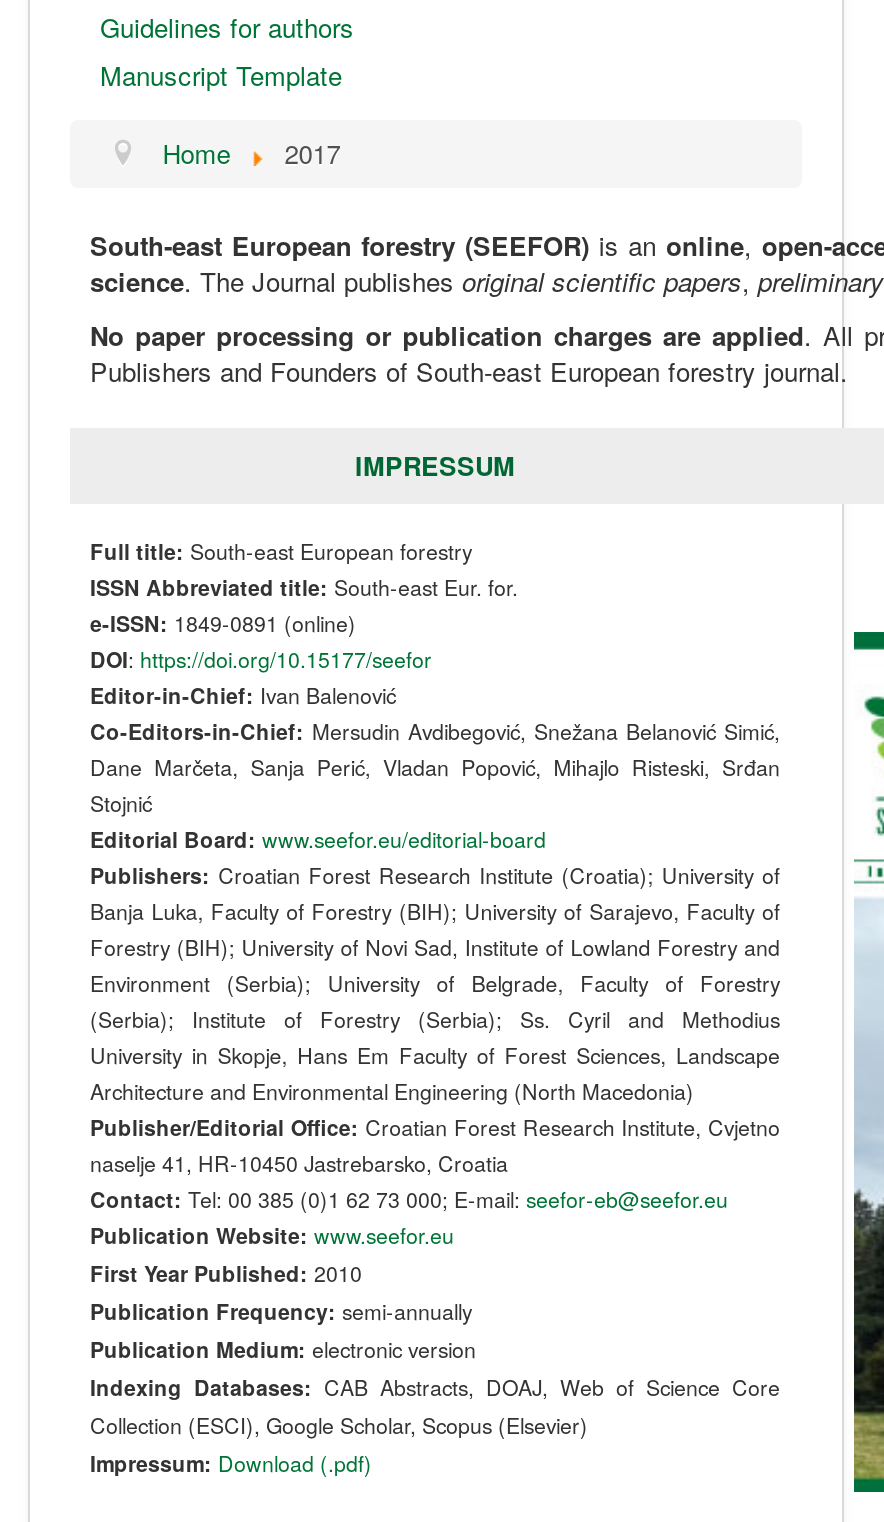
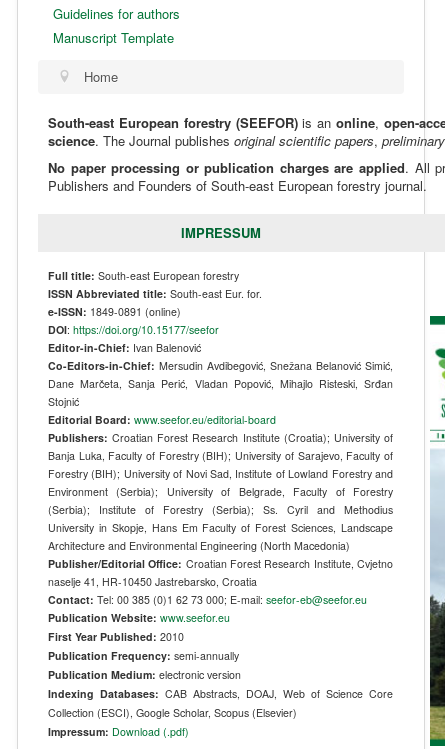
[284,134,340,172] 2017 -> none

